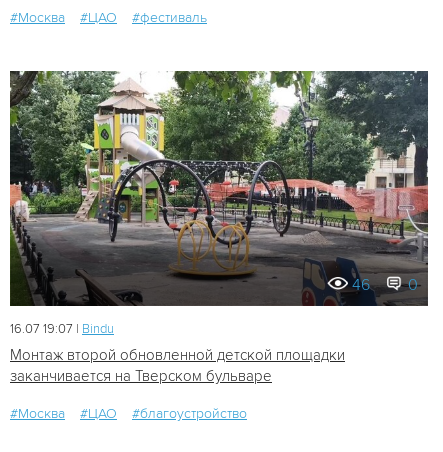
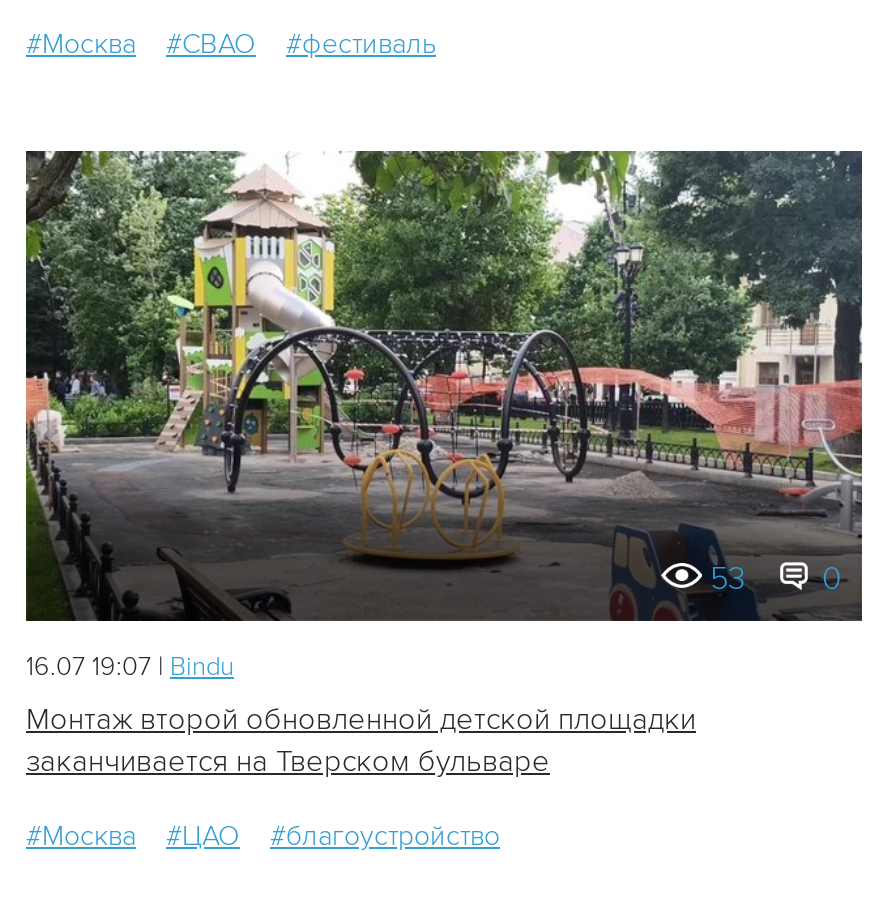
[80,9,117,26] #ЦАО -> [166,27,256,61] #СВАО
[352,275,370,295] 46 -> [710,558,746,598] 53

